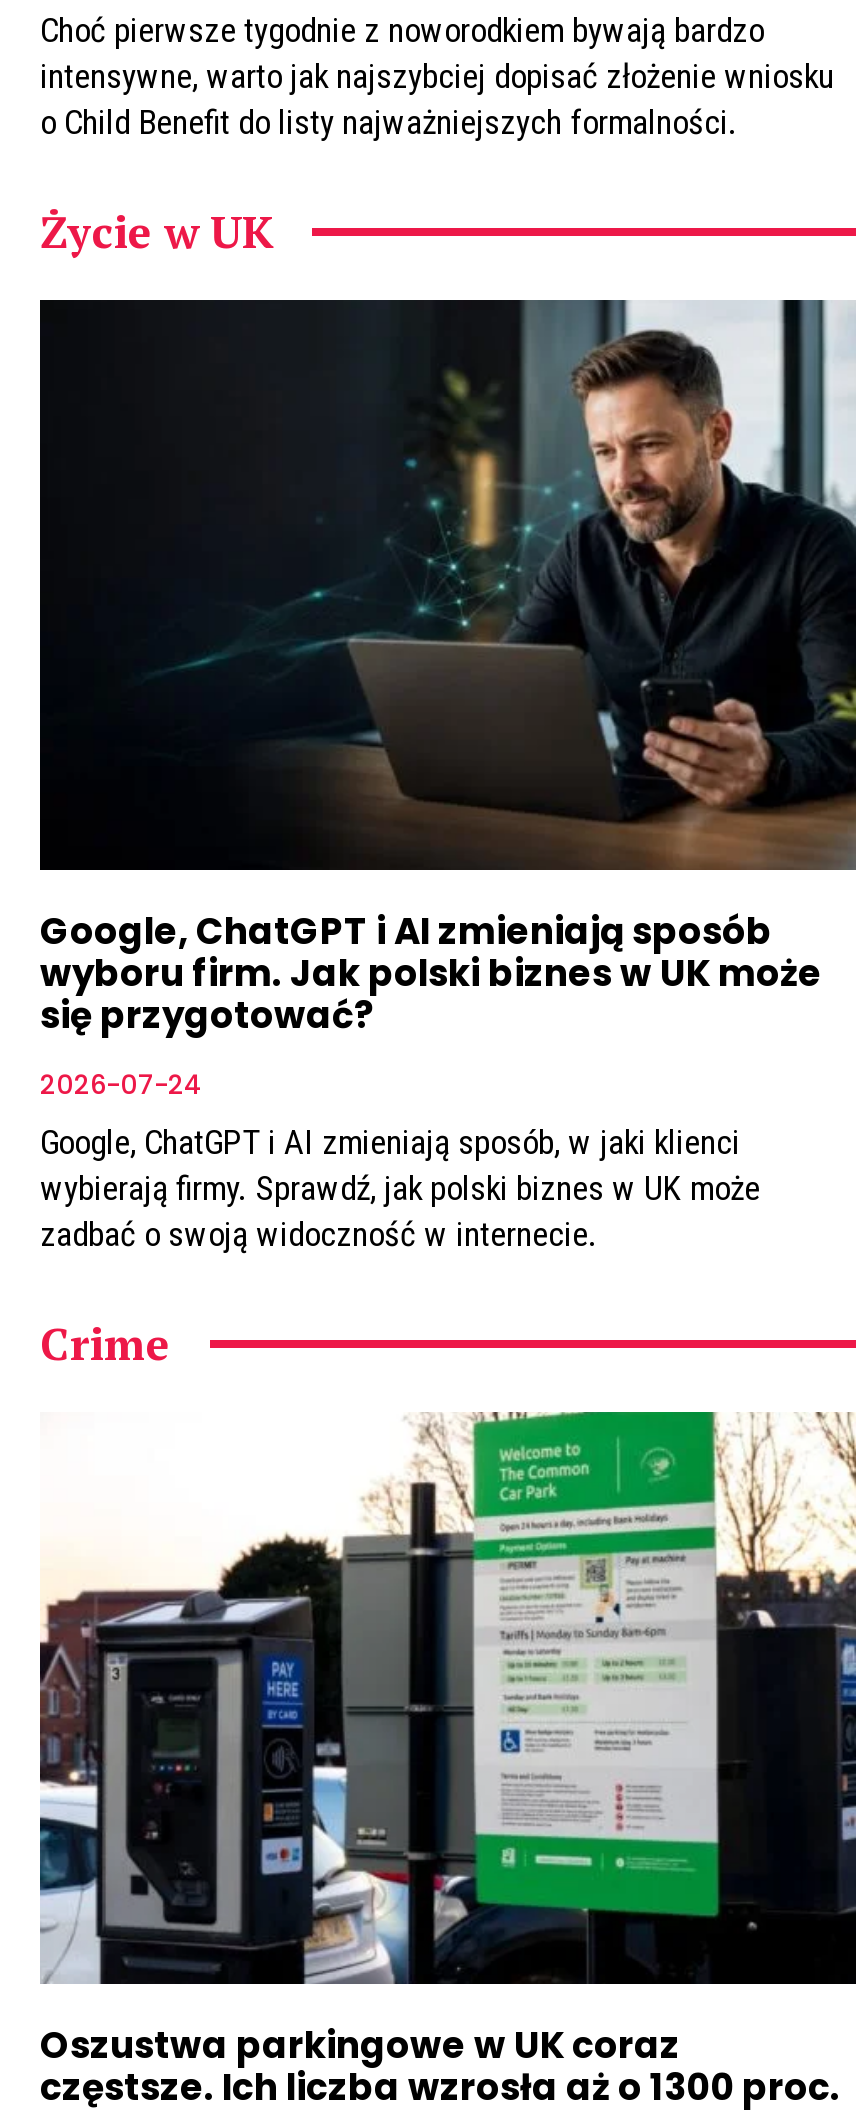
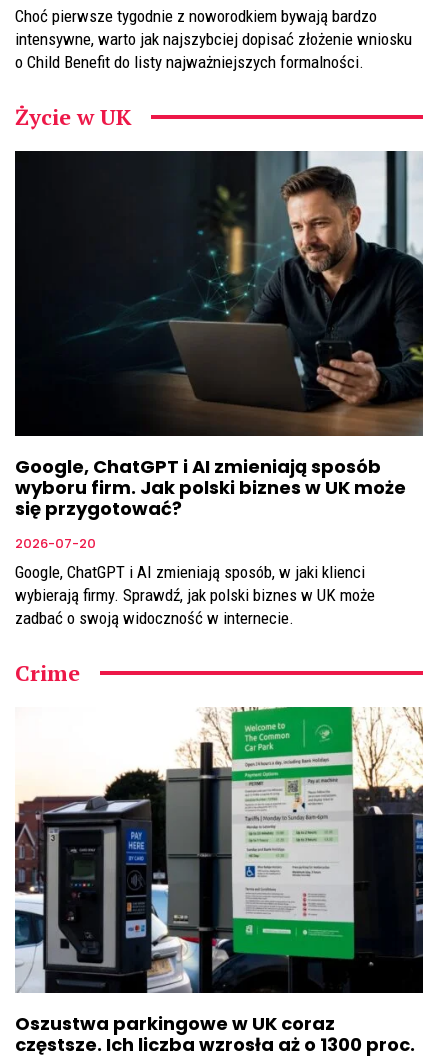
[40,1067,202,1105] 2026-07-24 -> [15,534,96,553] 2026-07-20

